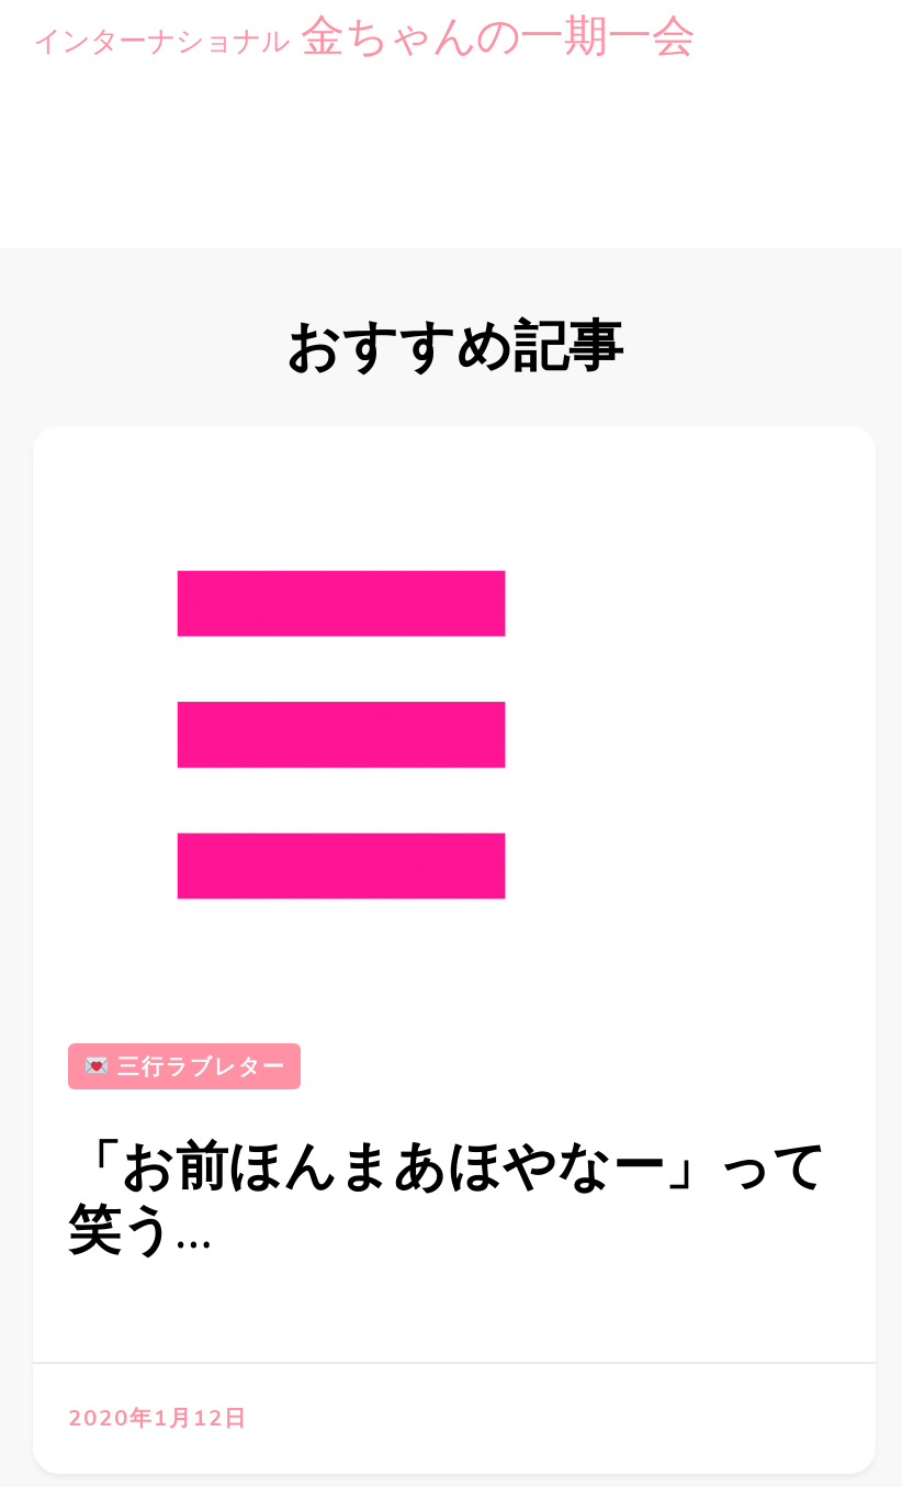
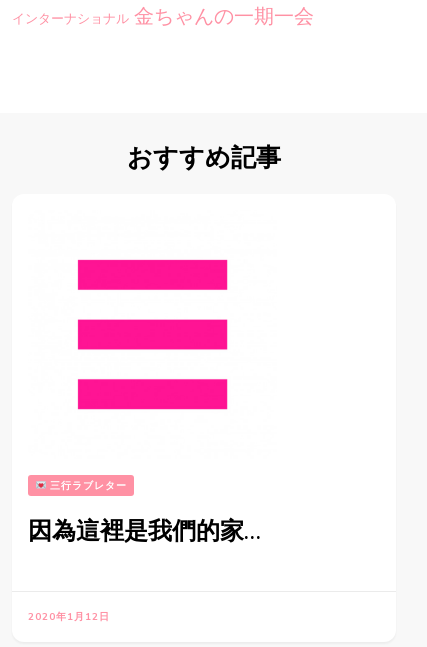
[68,1136,827,1263] 「お前ほんまあほやなー」って | 笑う… -> [28,517,261,546] 因為這裡是我們的家…

